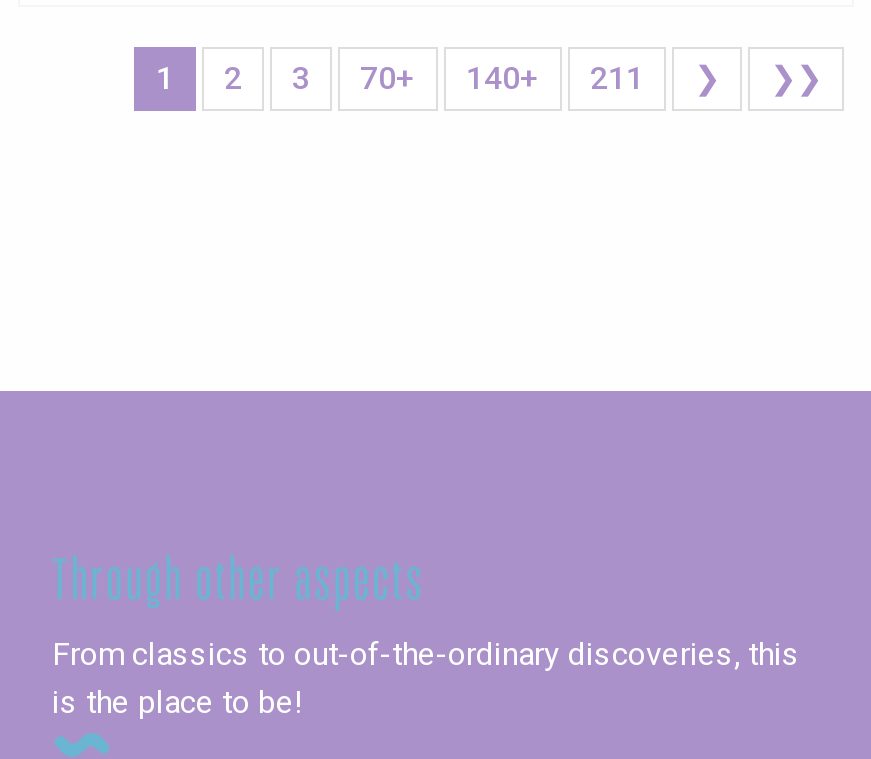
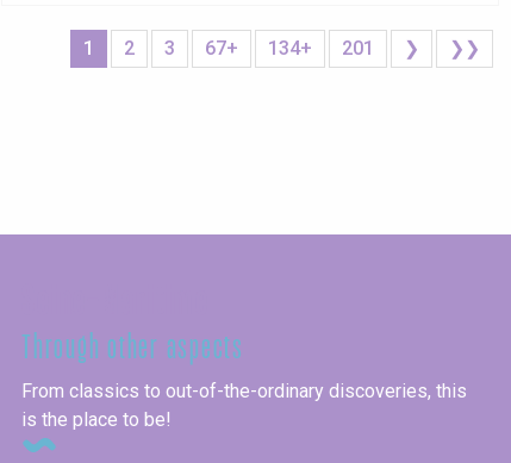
[360,59,416,97] 70+ -> [205,37,238,59] 67+
[466,59,540,97] 140+ -> [268,37,312,59] 134+
[590,59,644,97] 211 -> [342,37,374,59] 201

